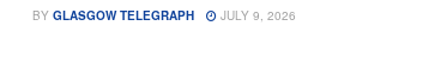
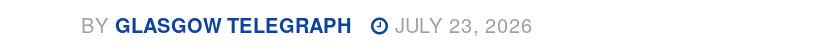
[32,7,296,24] BY GLASGOW TELEGRAPH JULY 9, 2026 -> [81,10,533,38] BY GLASGOW TELEGRAPH JULY 23, 2026

